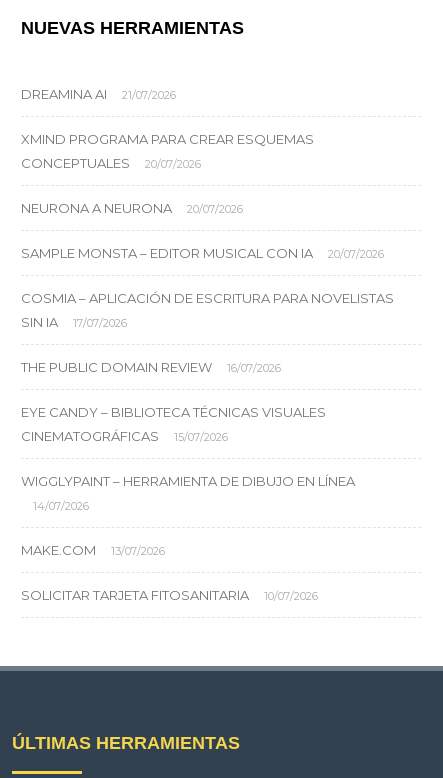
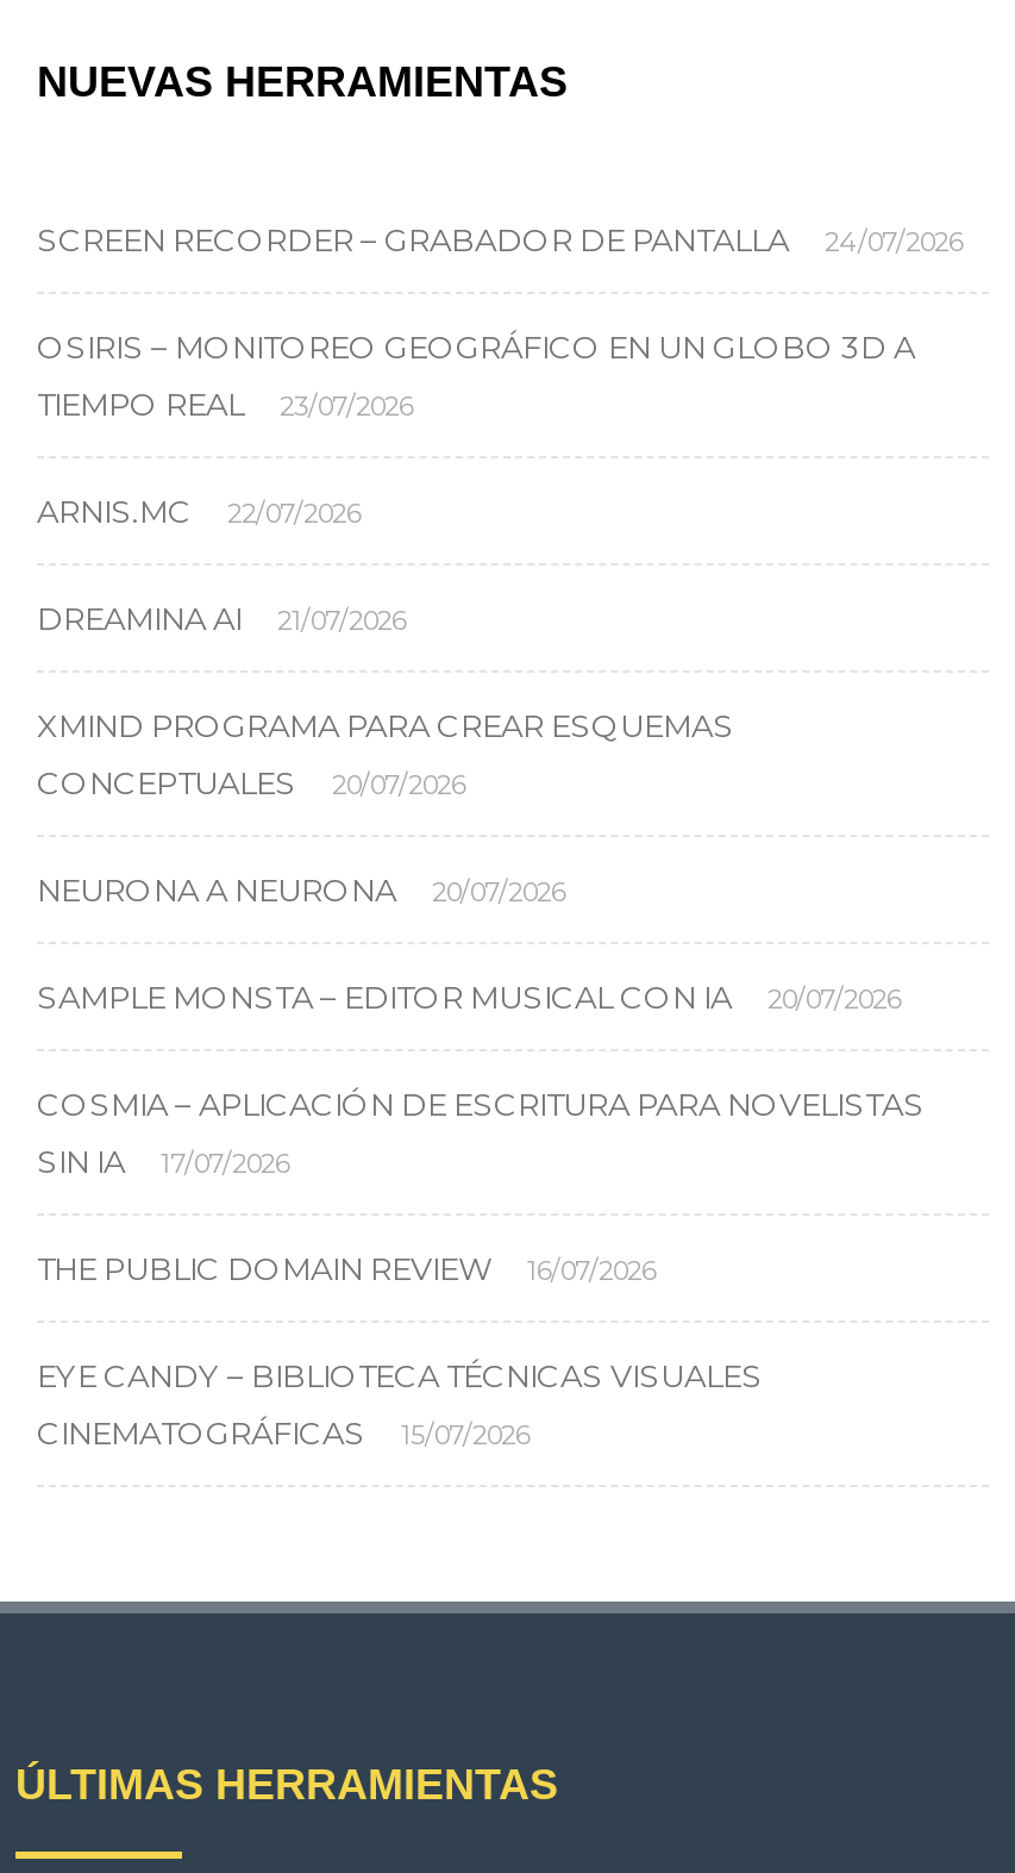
none -> [37,220,963,530] SCREEN RECORDER – GRABADOR DE PANTALLA | 24/07/2026 | OSIRIS – MONITOREO GEOGRÁFICO EN UN GLOBO 3D A | TIEMPO REAL | 23/07/2026 | ARNIS.MC | 22/07/2026
moved [21,86,394,444] -> [37,599,925,1451]: DREAMINA AI | 21/07/2026 | XMIND PROGRAMA PARA CREAR ESQUEMAS | ... | CINEMATOGRÁFICAS | 15/07/2026
[21,473,355,603] WIGGLYPAINT – HERRAMIENTA DE DIBUJO EN LÍNEA | 14/07/2026 | MAKE.COM | 13/07/2026 | SOLICITAR TARJETA FITOSANITARIA | 10/07/2026 -> none

